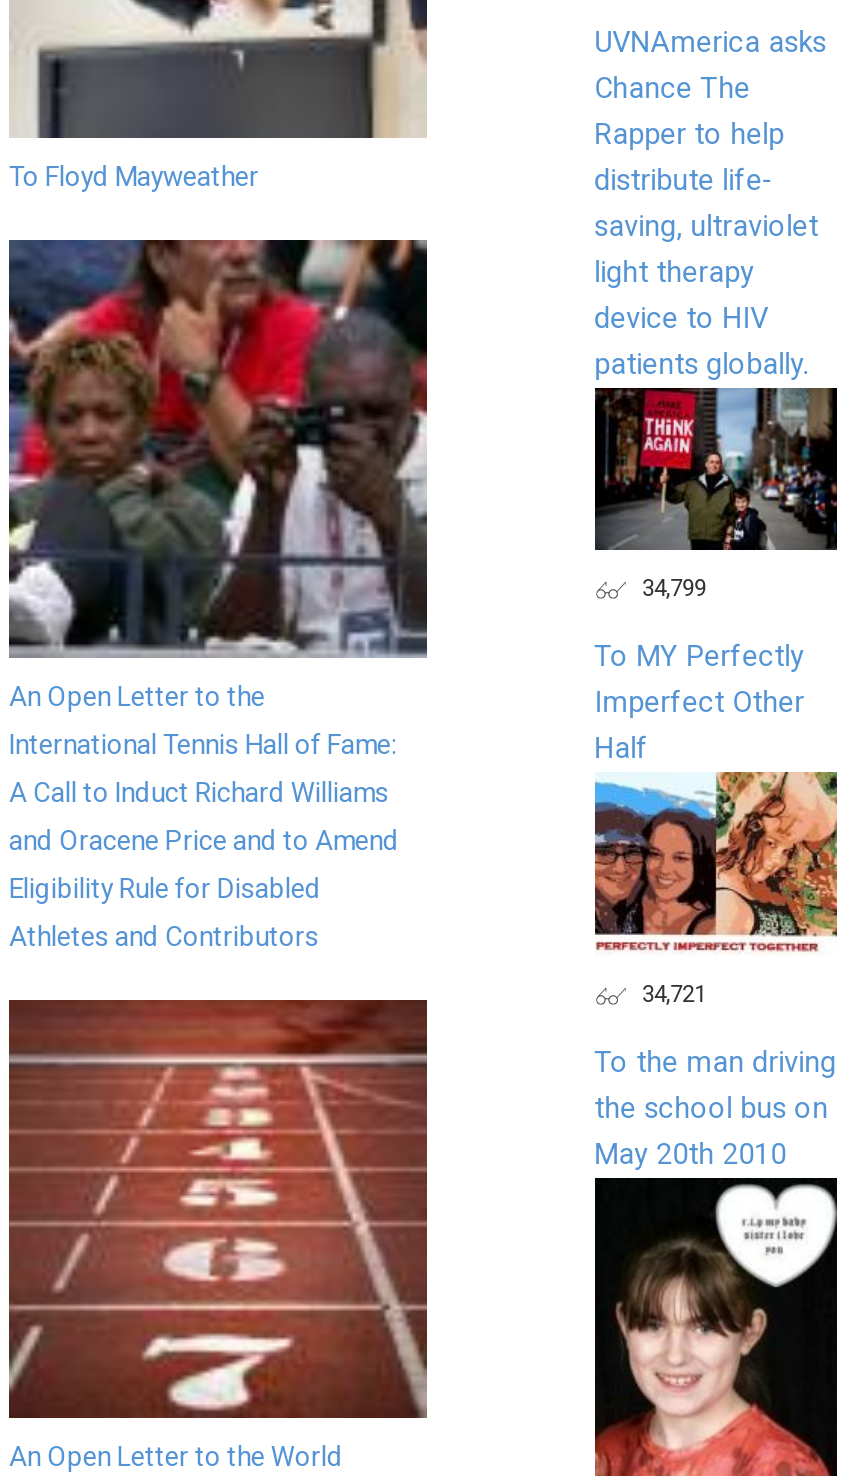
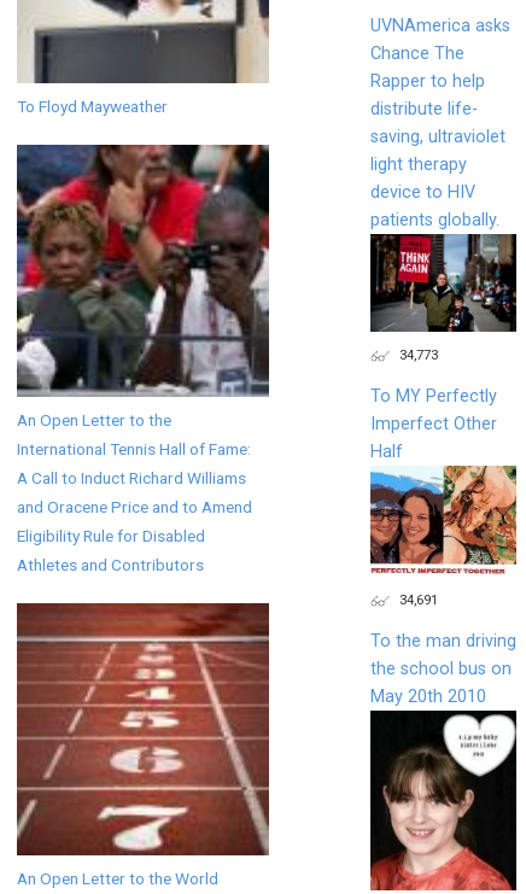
[642,574,706,602] 34,799 -> [399,346,438,363] 34,773
[642,979,706,1007] 34,721 -> [399,591,438,607] 34,691

